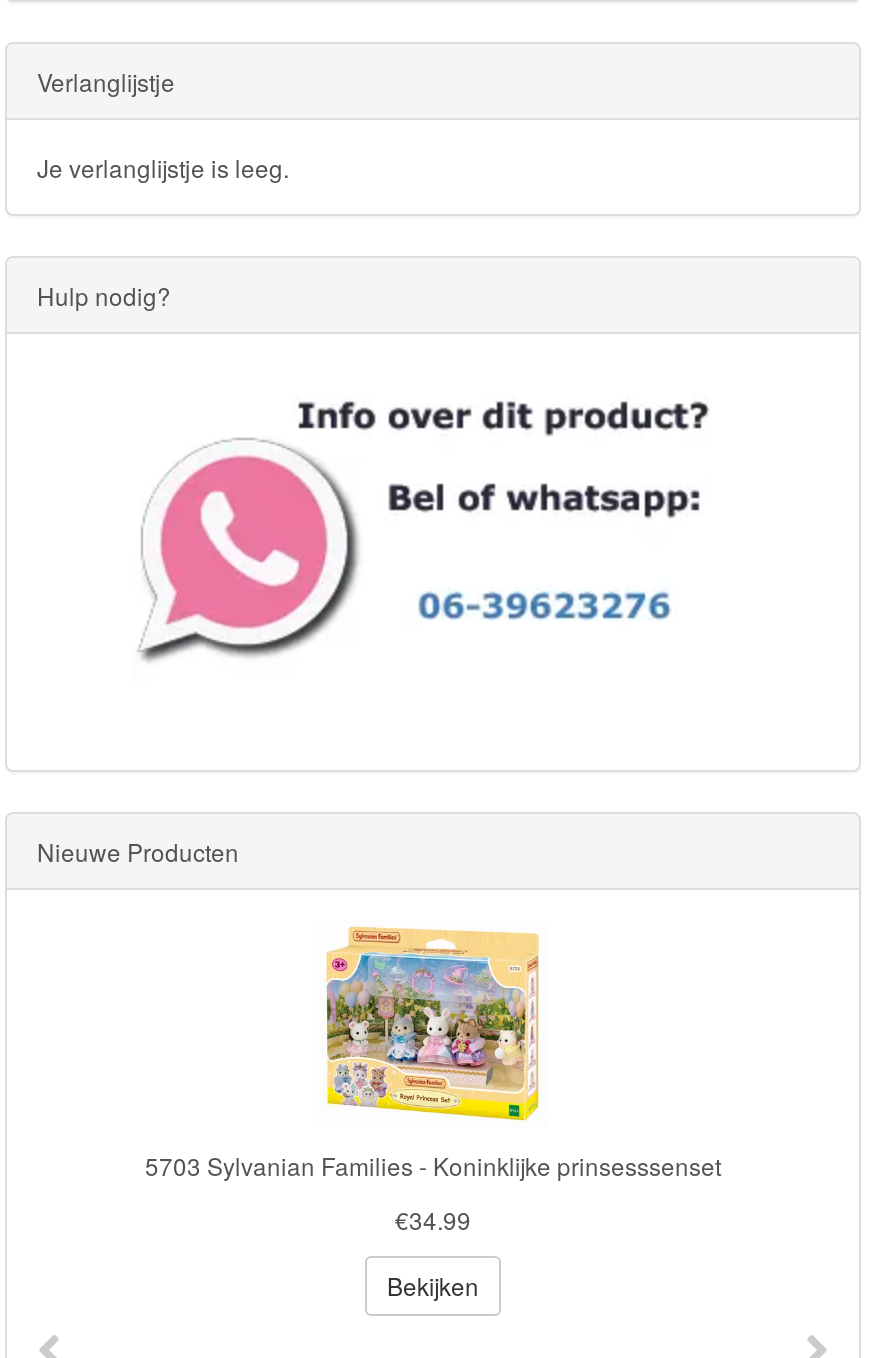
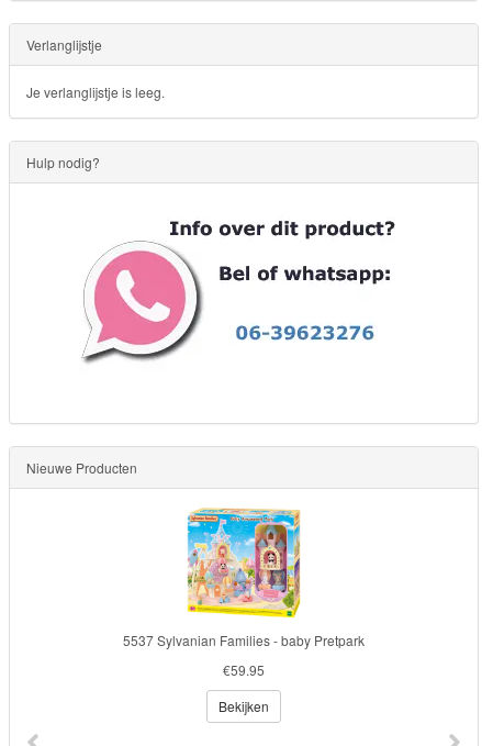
[145,926,721,1182] [image] | 5703 Sylvanian Families - Koninklijke prinsesssenset -> [123,508,365,650] [image] | 5537 Sylvanian Families - baby Pretpark
[395,1202,471,1236] €34.99 -> [223,661,265,679] €59.95

